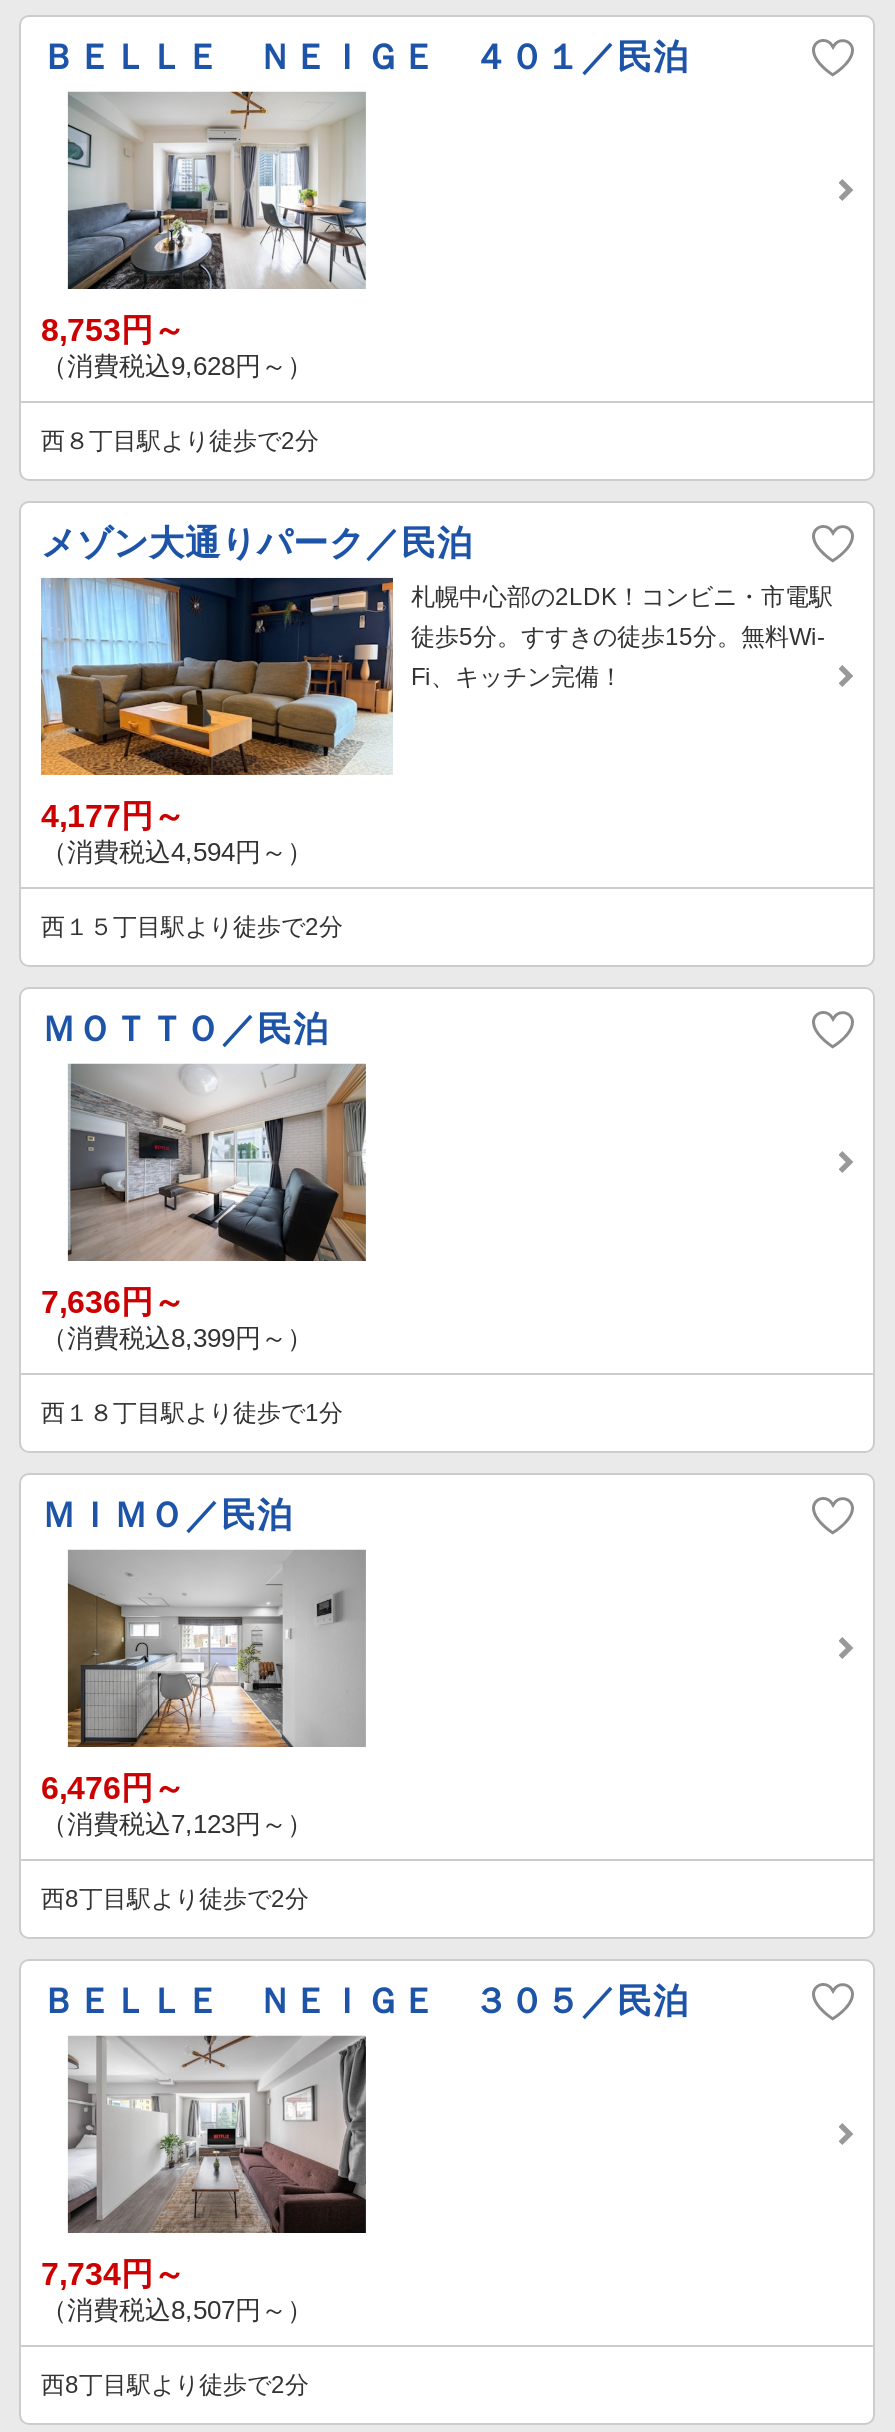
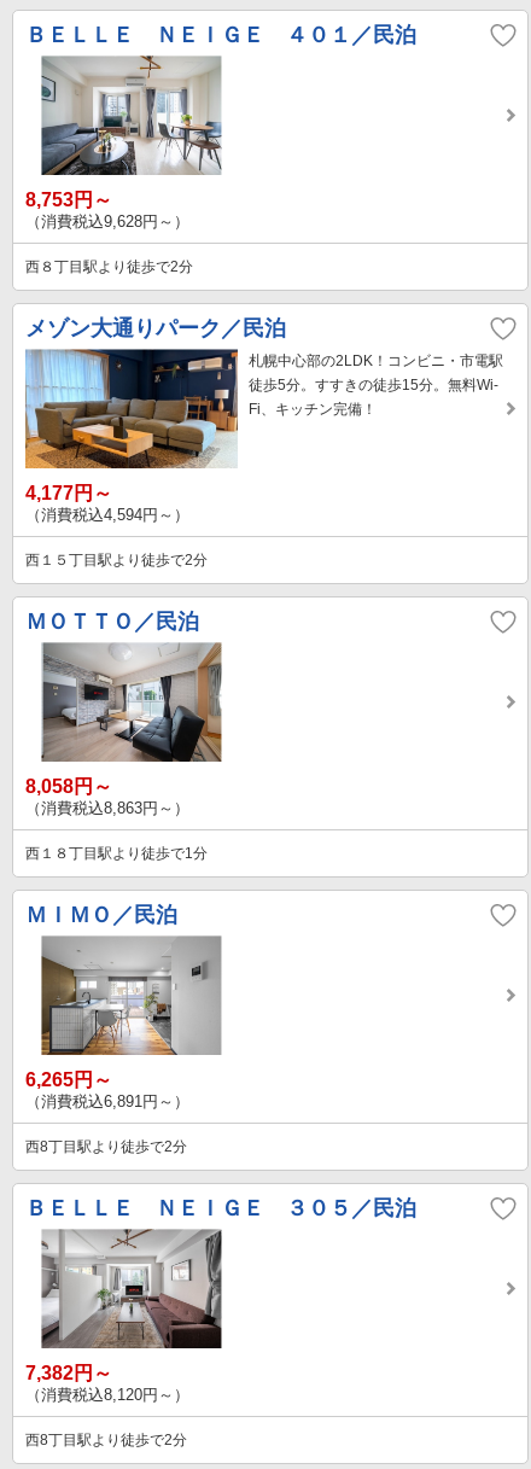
[41,1285,185,1319] 7,636円～ -> [25,776,112,797] 8,058円～
[41,1323,313,1353] （消費税込8,399円～） -> [25,799,189,817] （消費税込8,863円～）
[41,1771,185,1805] 6,476円～ -> [25,1070,112,1090] 6,265円～
[41,1809,313,1839] （消費税込7,123円～） -> [25,1093,189,1111] （消費税込6,891円～）
[41,2257,185,2291] 7,734円～ -> [25,1363,112,1384] 7,382円～
[41,2295,313,2325] （消費税込8,507円～） -> [25,1386,189,1404] （消費税込8,120円～）

